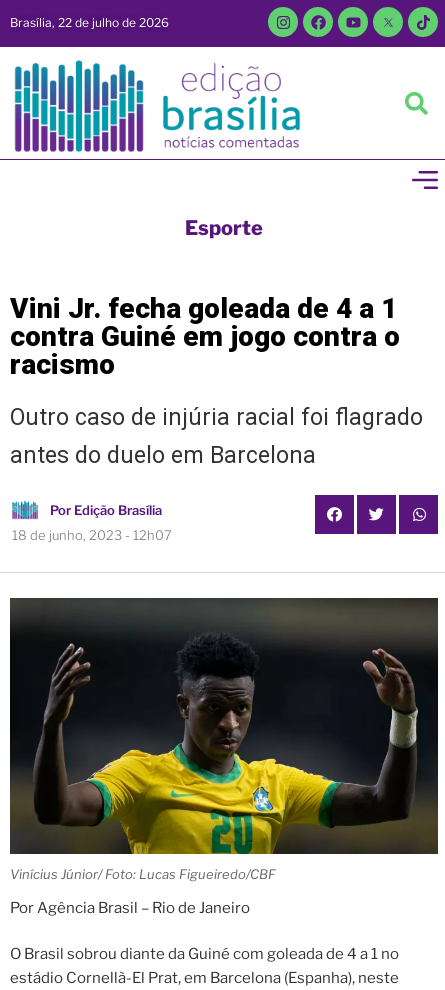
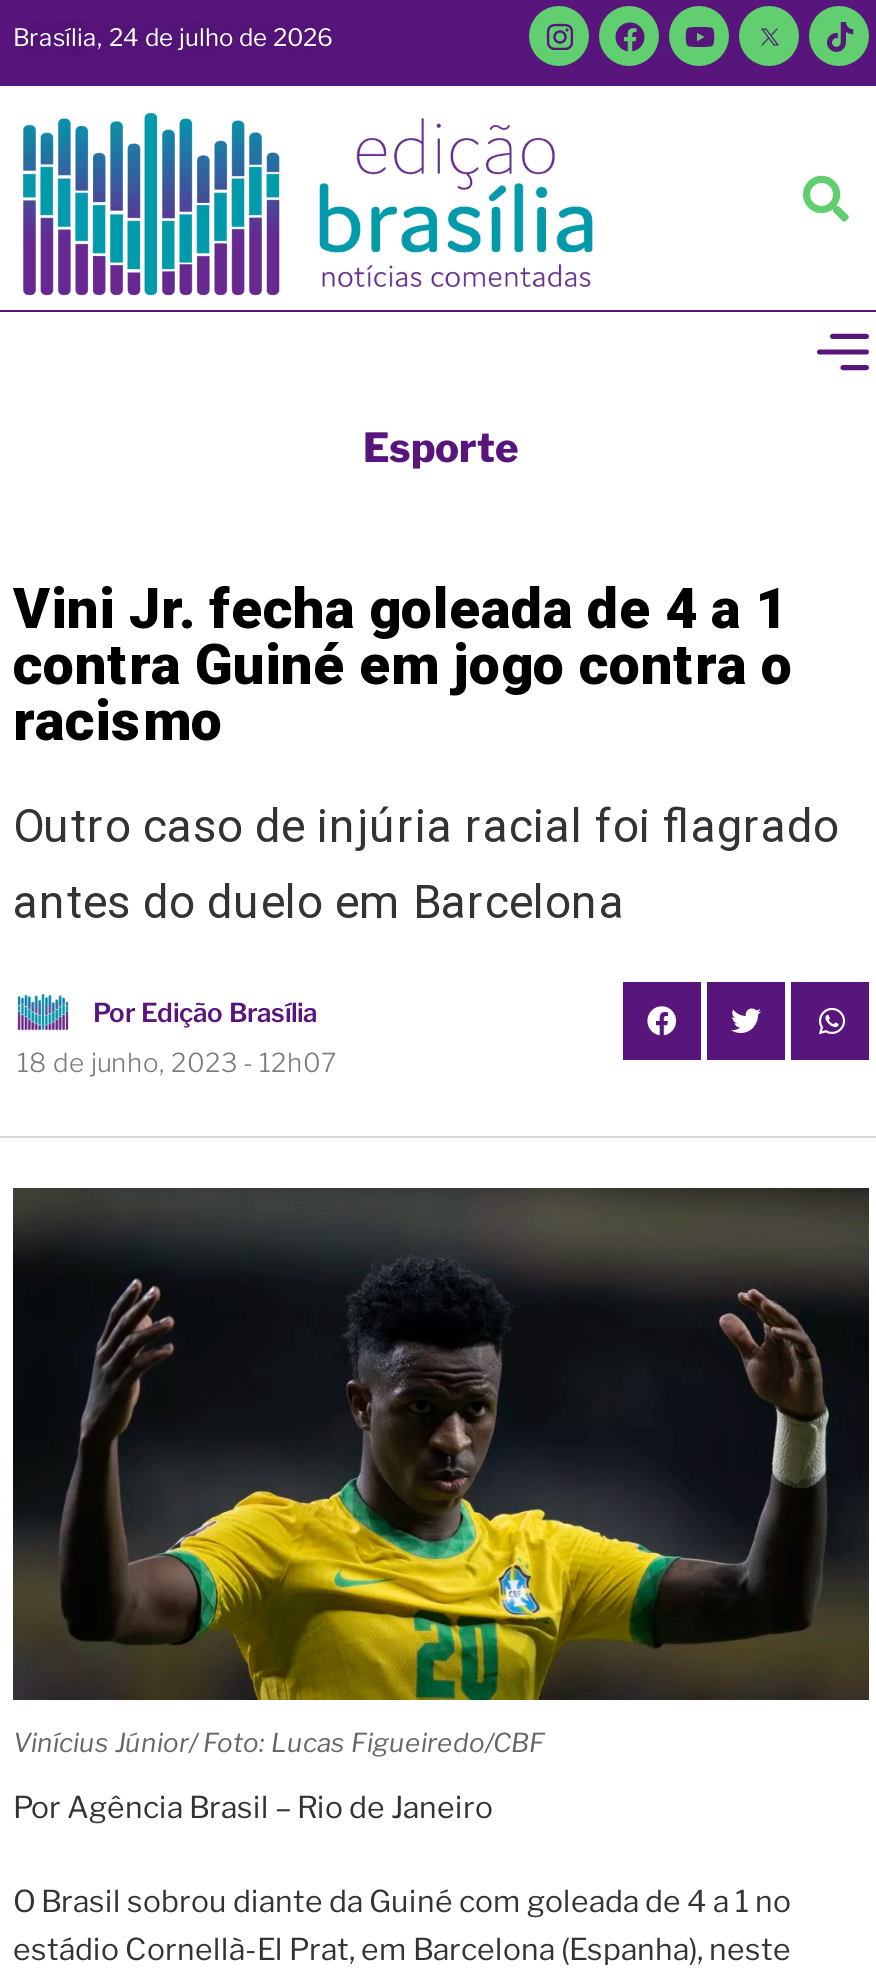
[10,14,169,29] Brasília, 22 de julho de 2026 -> [13,21,333,51] Brasília, 24 de julho de 2026

